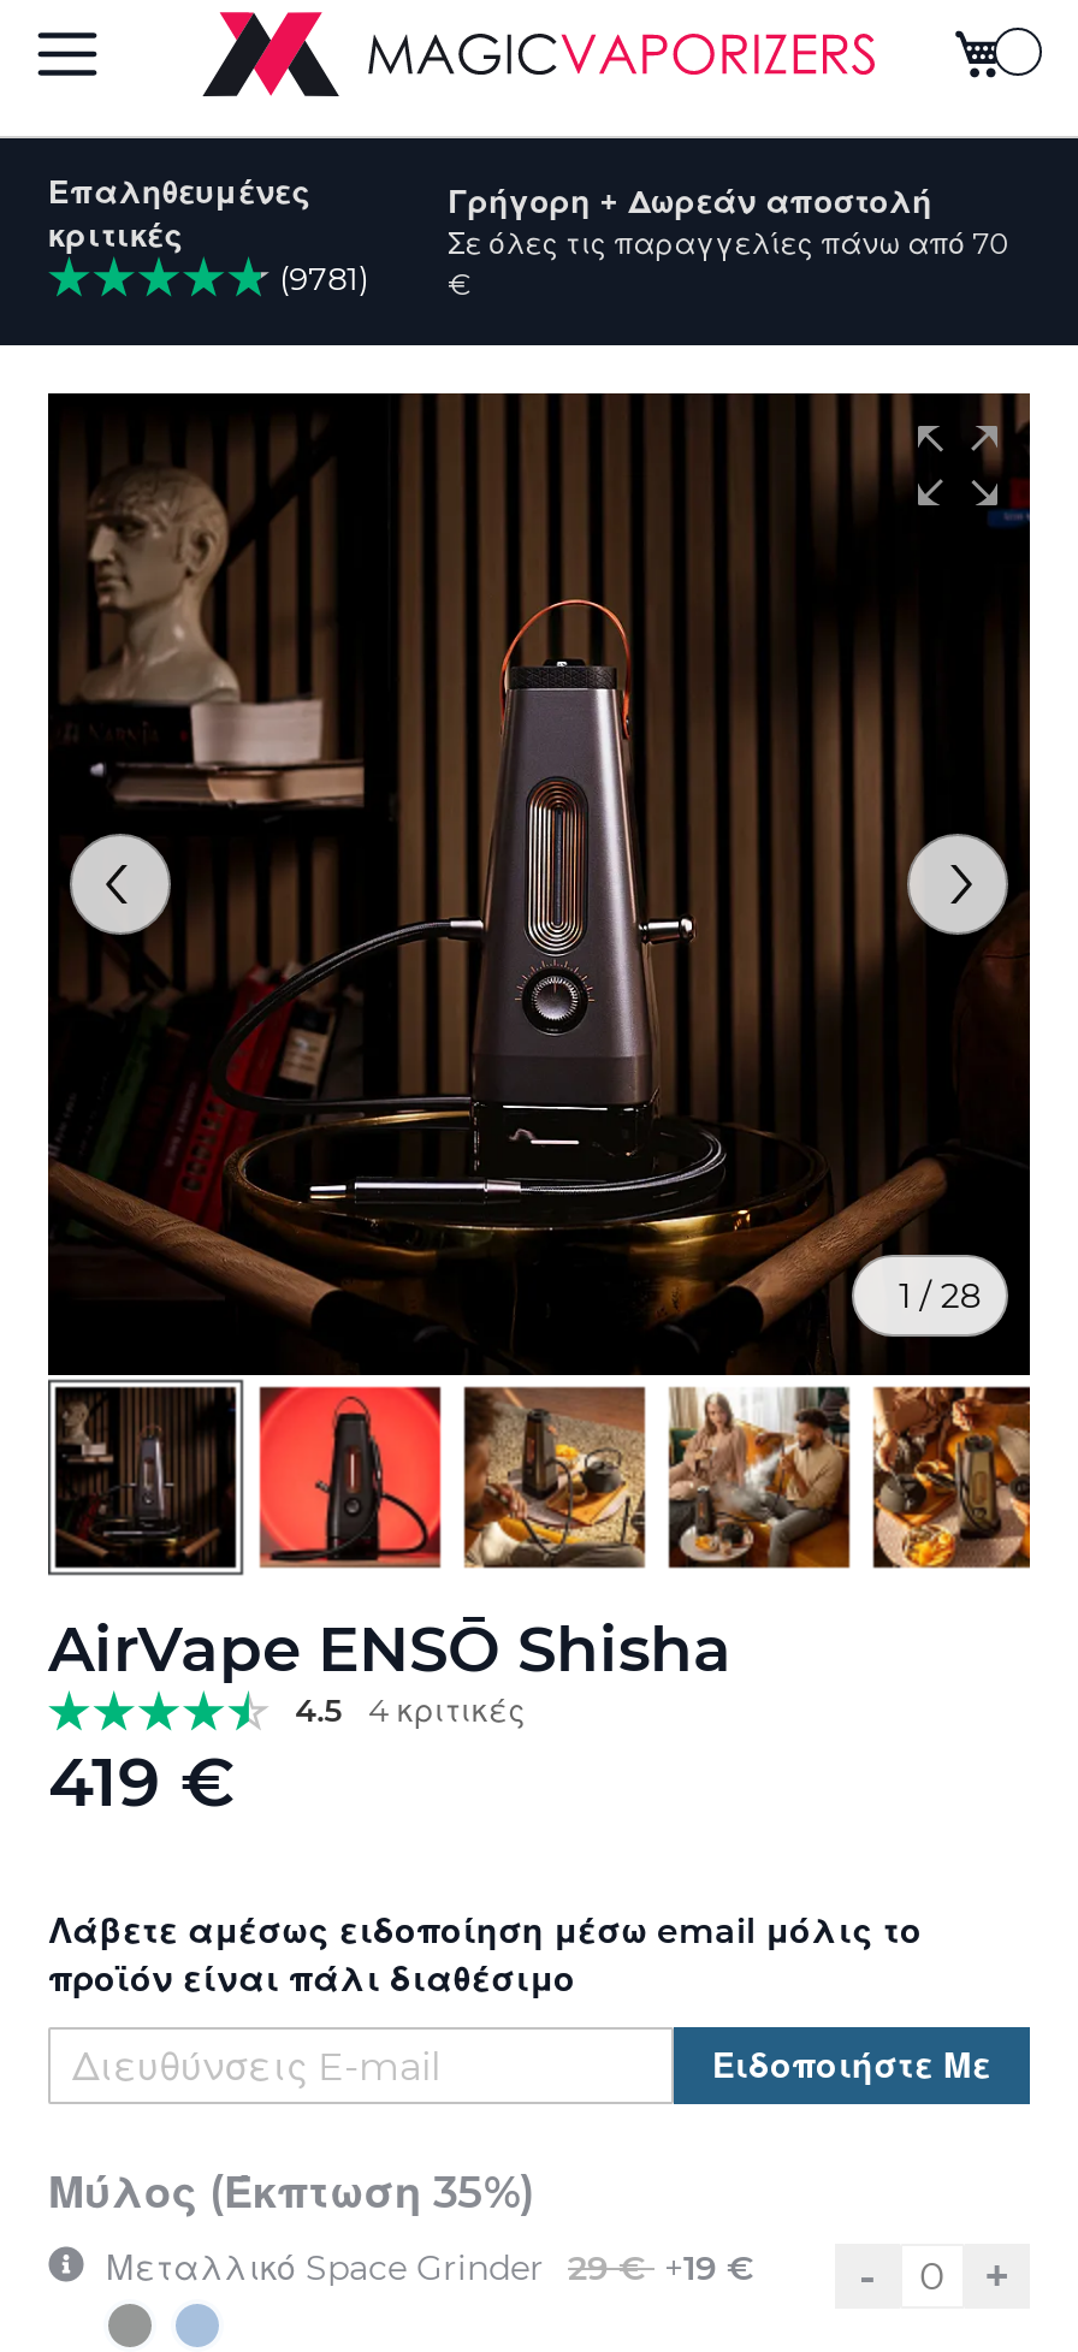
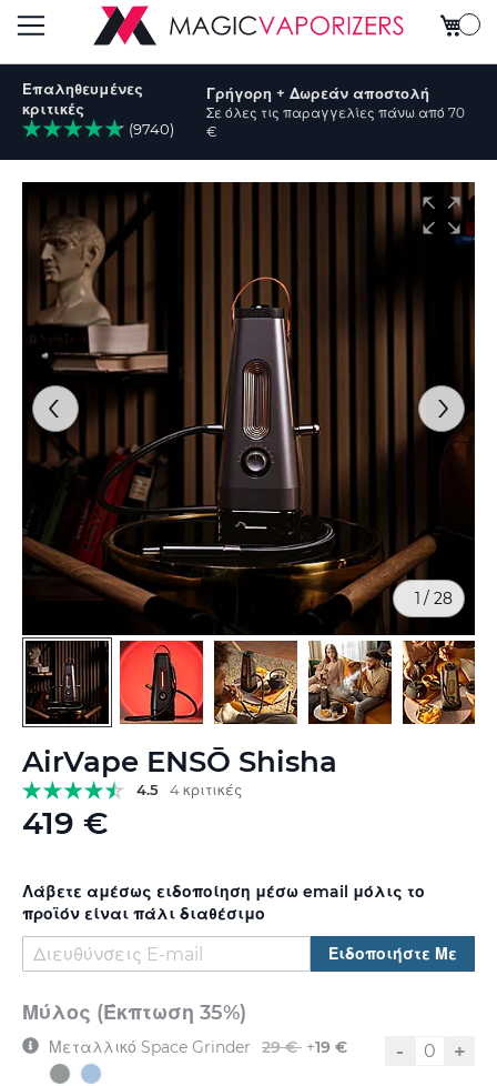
[279,260,368,298] (9781) -> [129,120,174,138] (9740)

